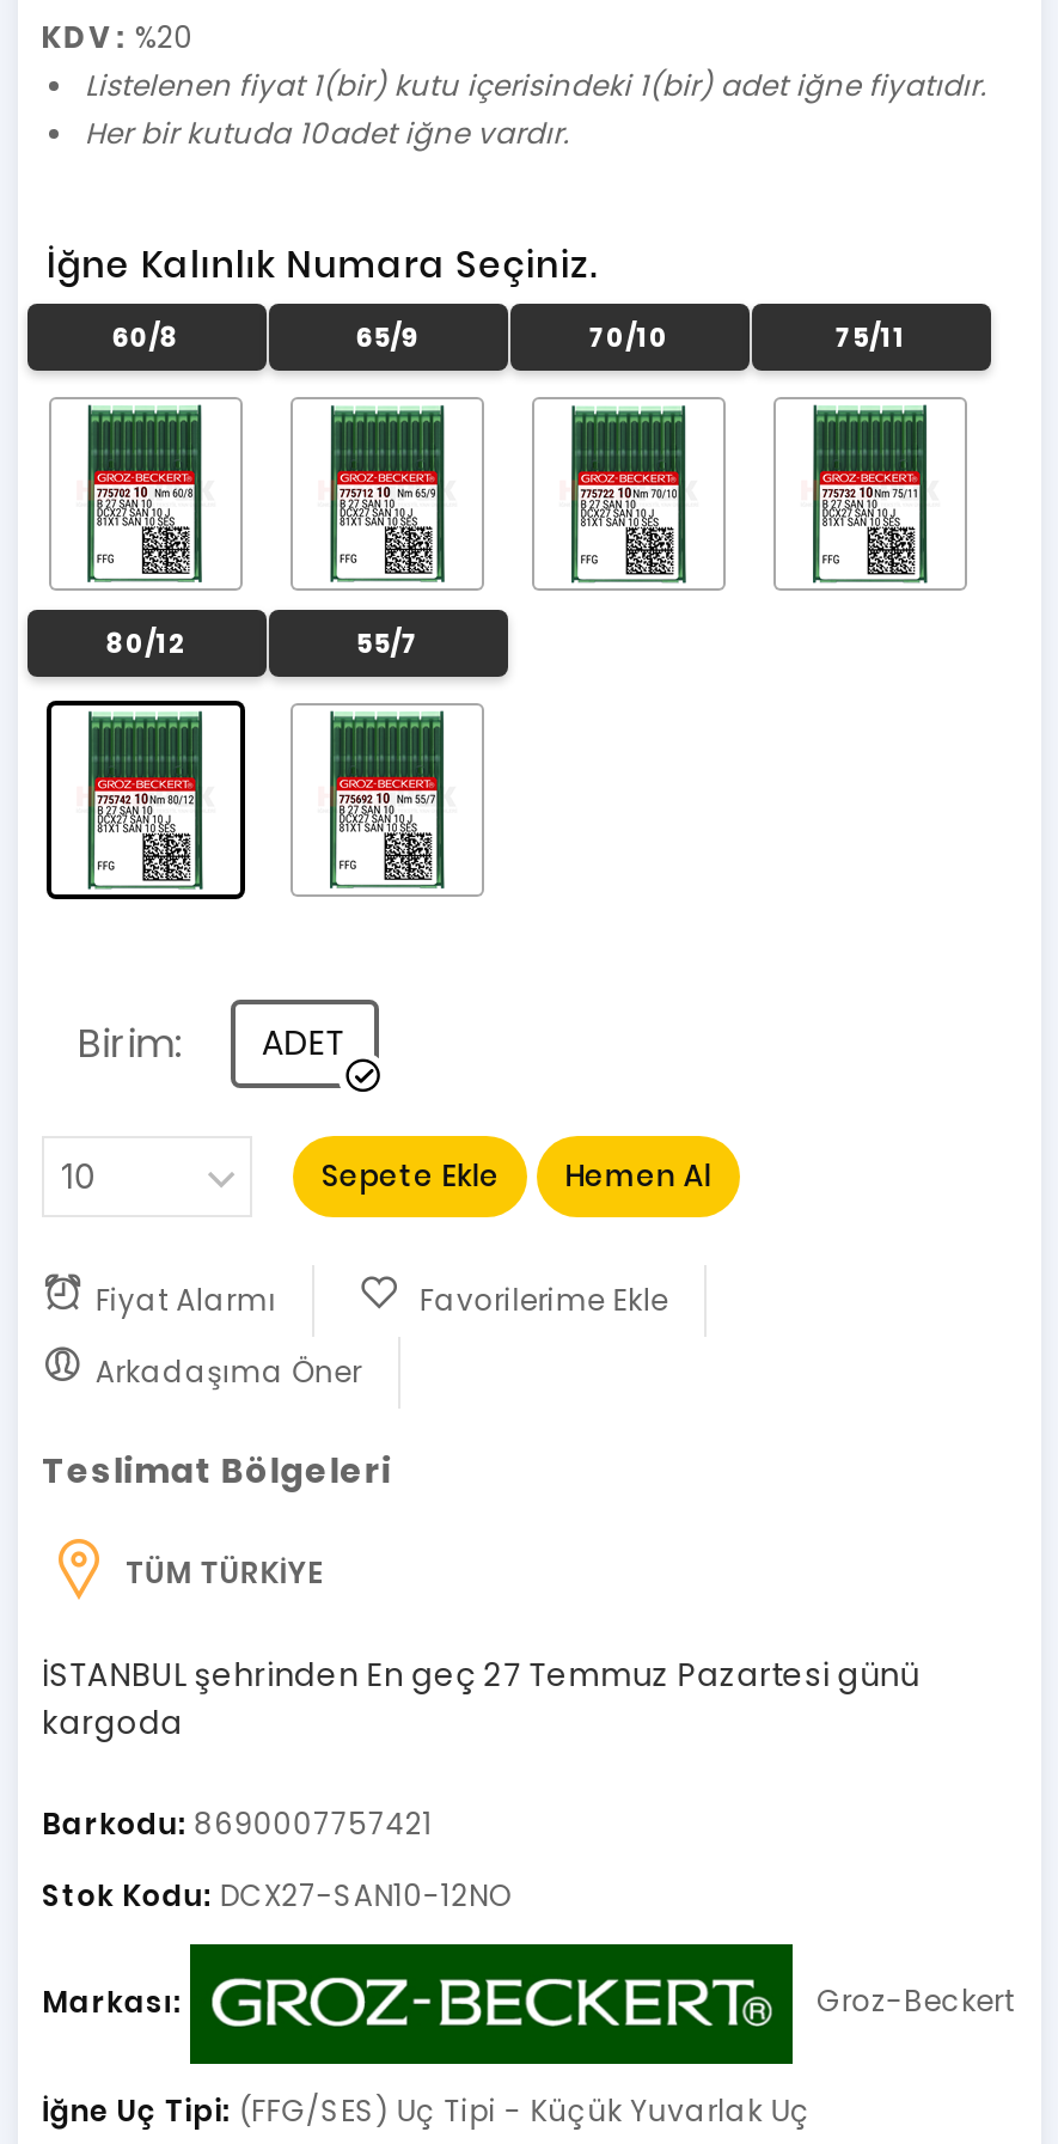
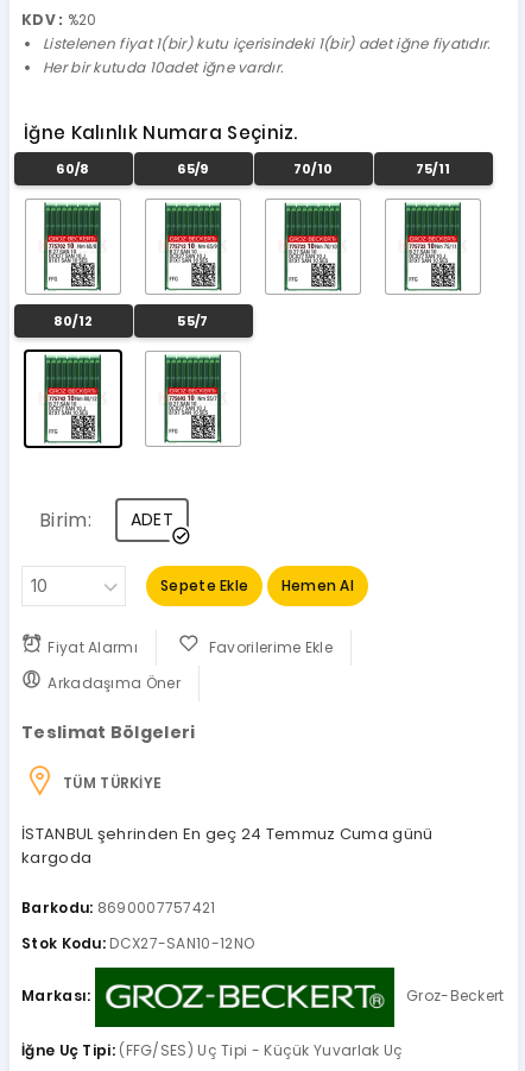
[42,1653,919,1698] İSTANBUL şehrinden En geç 27 Temmuz Pazartesi günü -> [21,823,433,845] İSTANBUL şehrinden En geç 24 Temmuz Cuma günü

